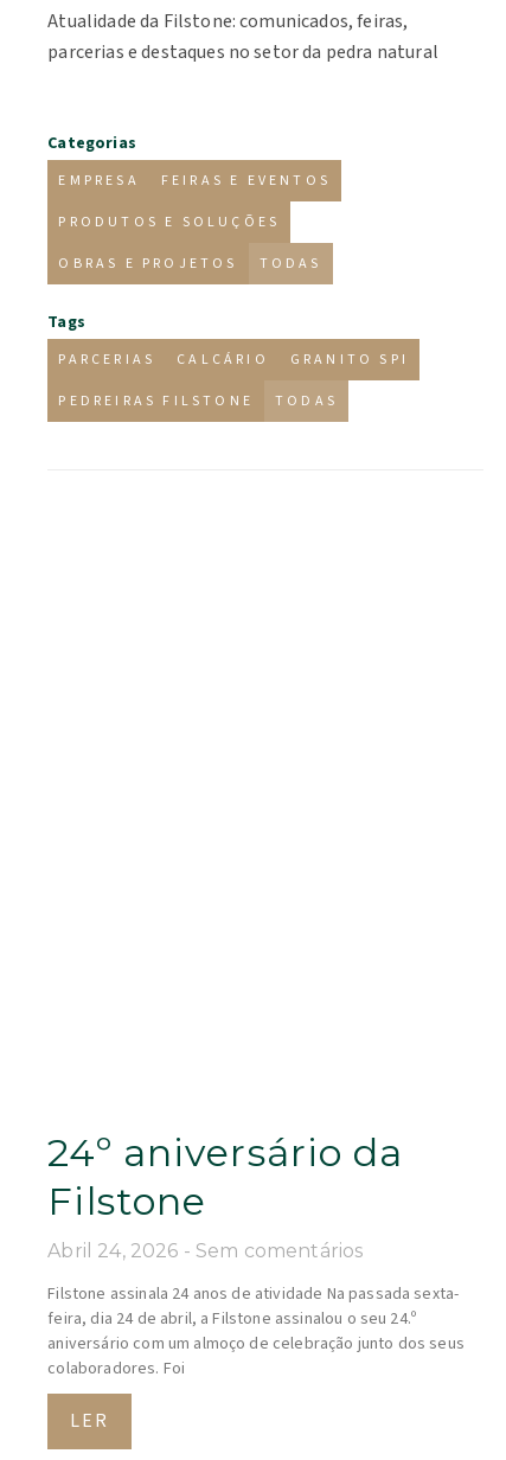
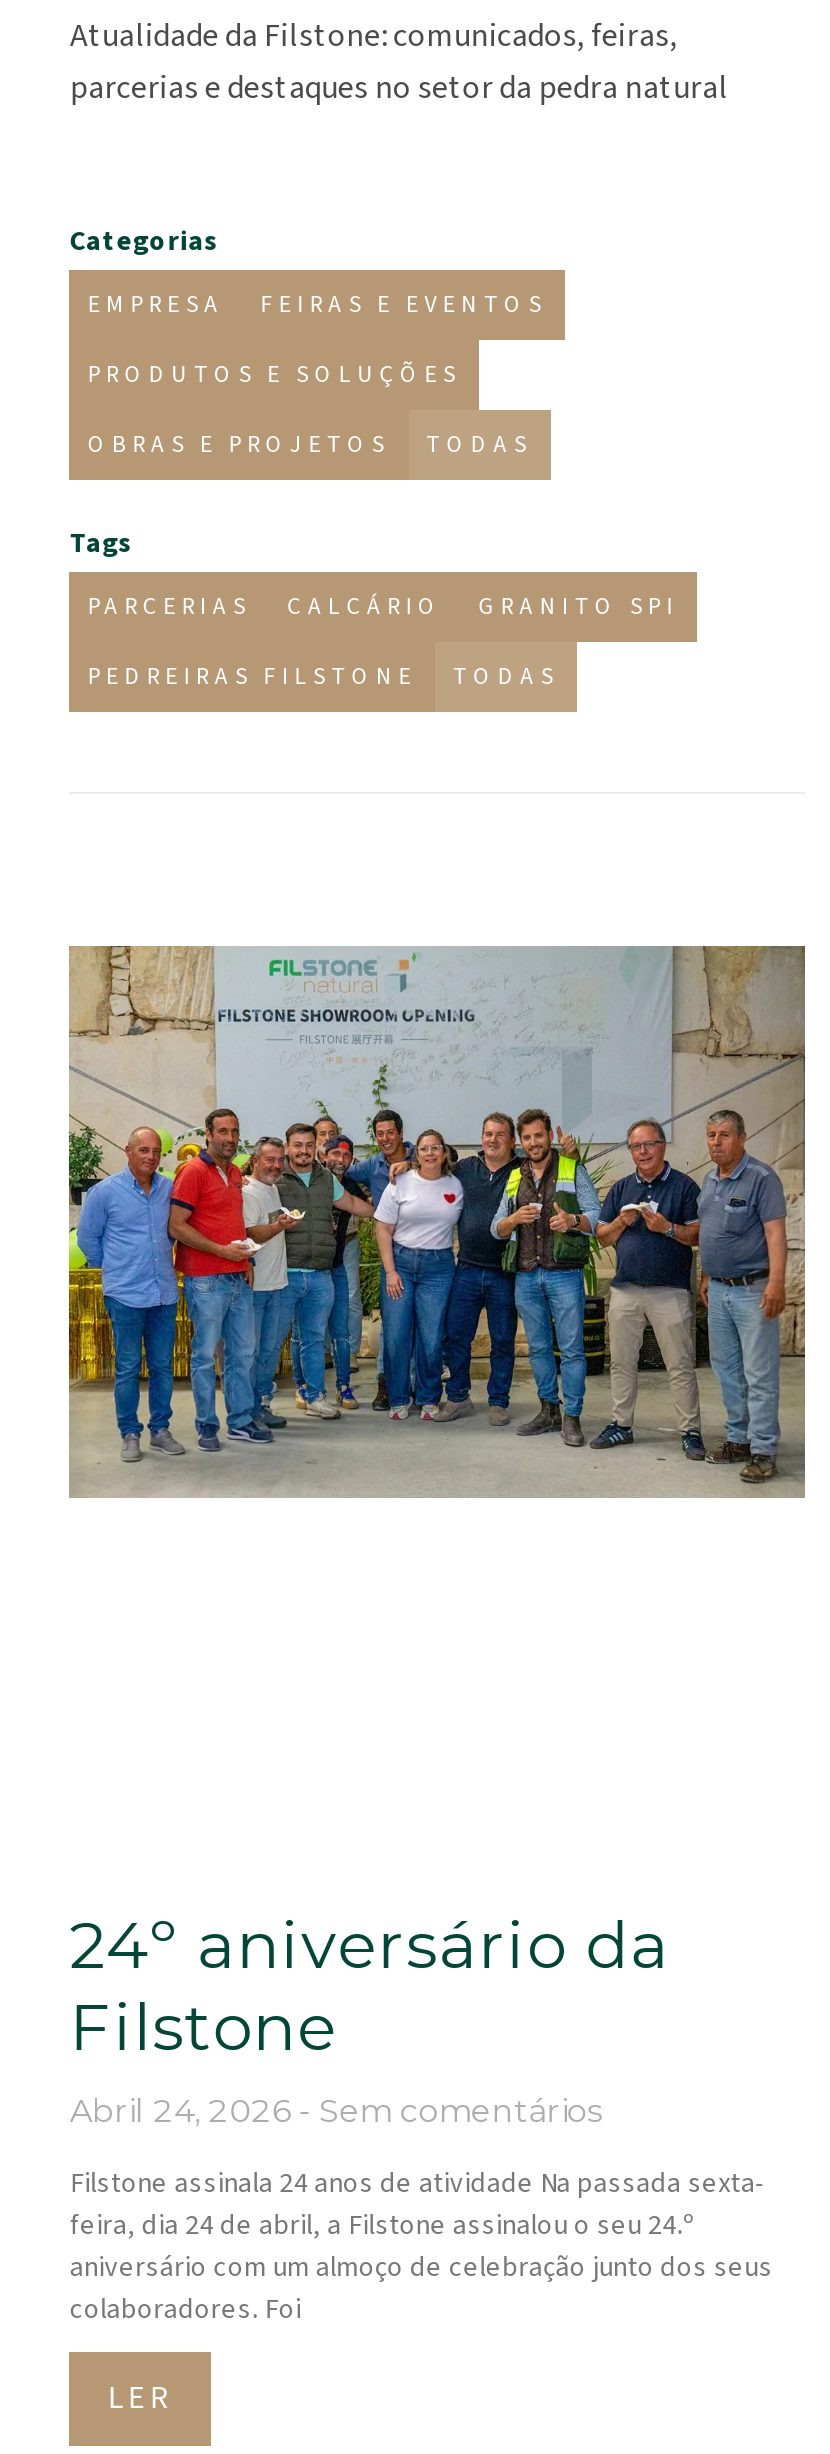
none -> [67,944,807,1500] [image]

